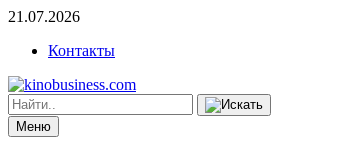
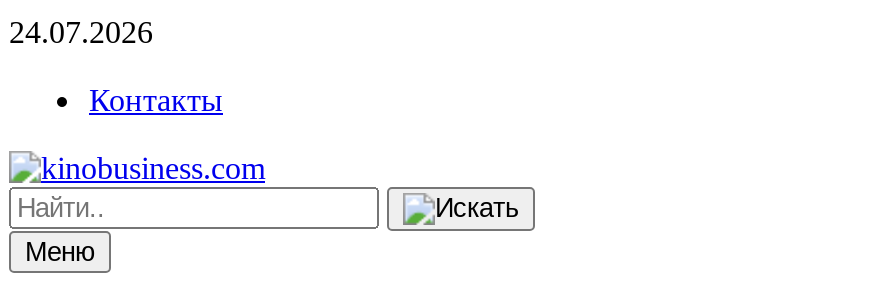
[8,8,80,25] 21.07.2026 -> [9,15,153,49] 24.07.2026

